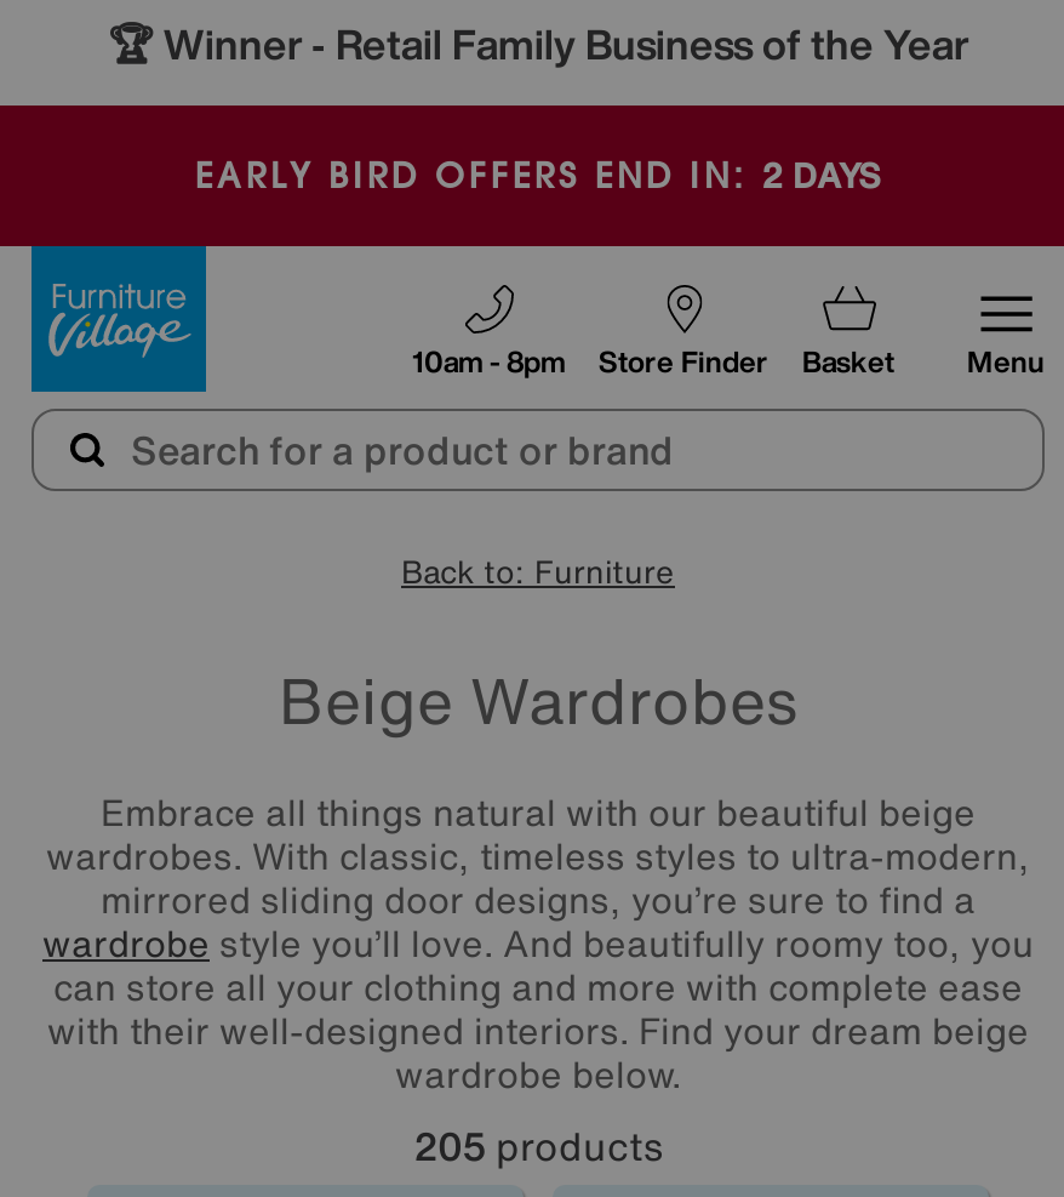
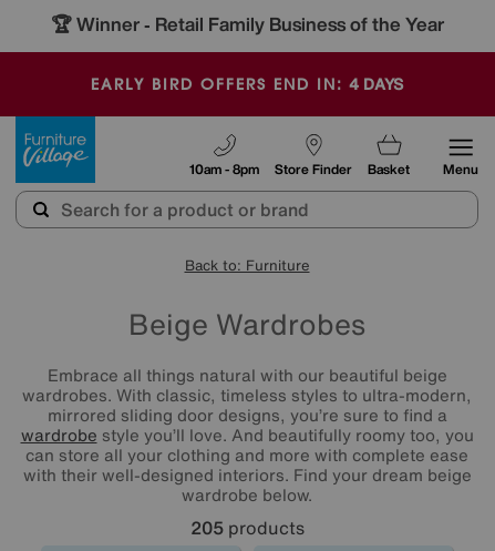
[196,149,880,200] EARLY BIRD OFFERS END IN: 2 DAYS -> [91,72,403,95] EARLY BIRD OFFERS END IN: 4 DAYS

